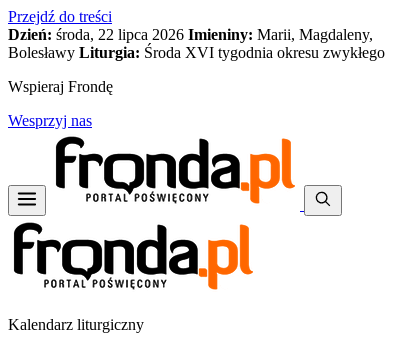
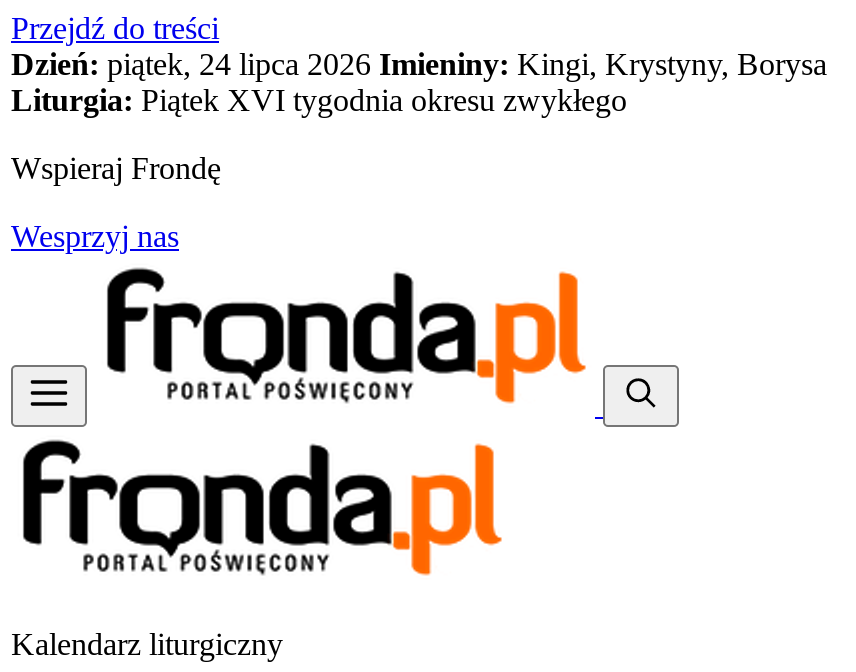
[8,26,385,61] Dzień: środa, 22 lipca 2026 Imieniny: Marii, Magdaleny, | Bolesławy Liturgia: Środa XVI tygodnia okresu zwykłego -> [11,47,827,117] Dzień: piątek, 24 lipca 2026 Imieniny: Kingi, Krystyny, Borysa | Liturgia: Piątek XVI tygodnia okresu zwykłego

